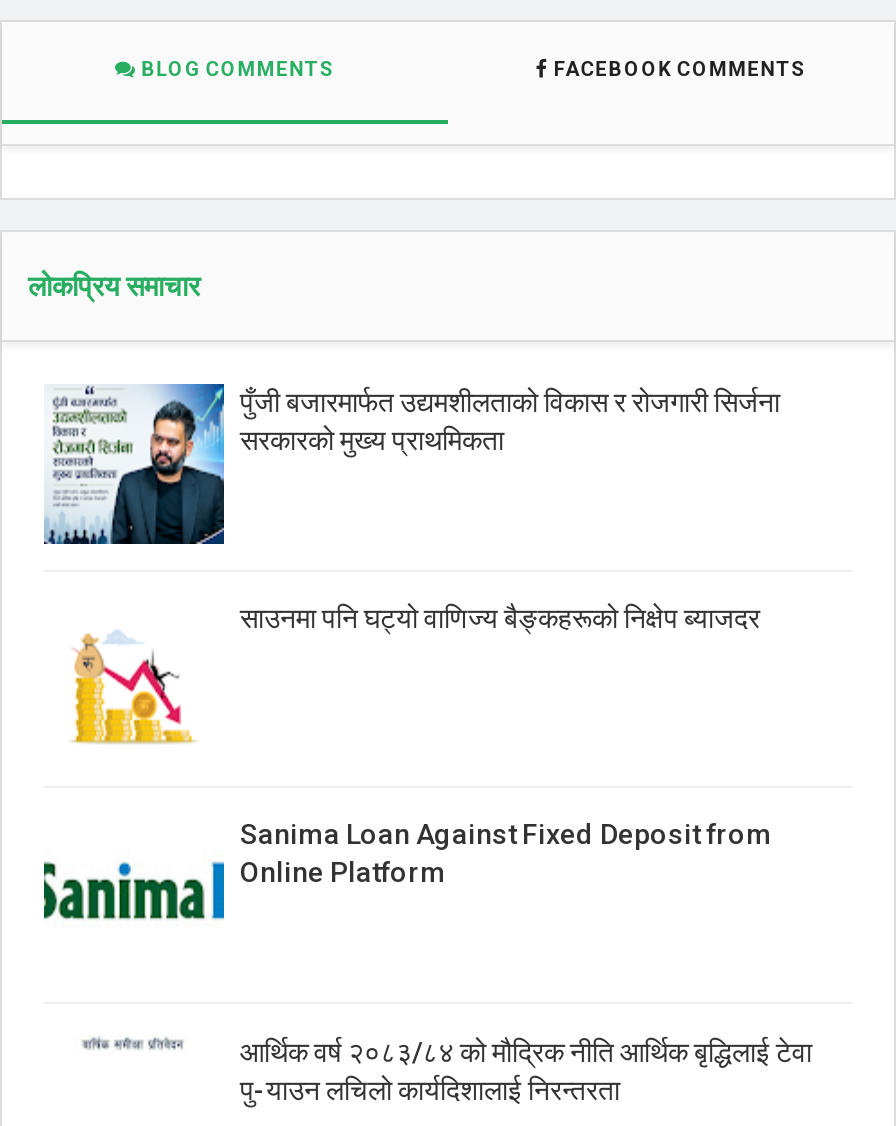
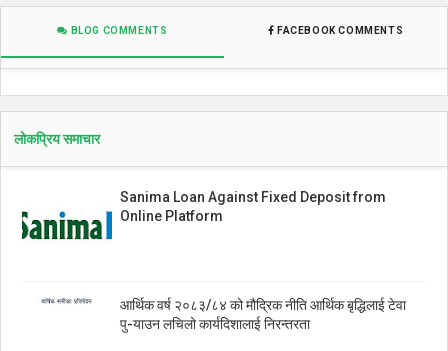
[42,382,780,546] [image] | पुँजी बजारमार्फत उद्यमशीलताको विकास र रोजगारी सिर्जना | सरकारको मुख्य प्राथमिकता -> none
[72,602,760,746] [image] | साउनमा पनि घट्यो वाणिज्य बैङ्कहरूको निक्षेप ब्याजदर -> none

